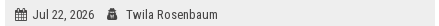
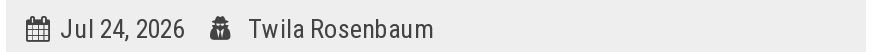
[32,7,218,22] Jul 22, 2026 Twila Rosenbaum -> [60,14,432,44] Jul 24, 2026 Twila Rosenbaum

